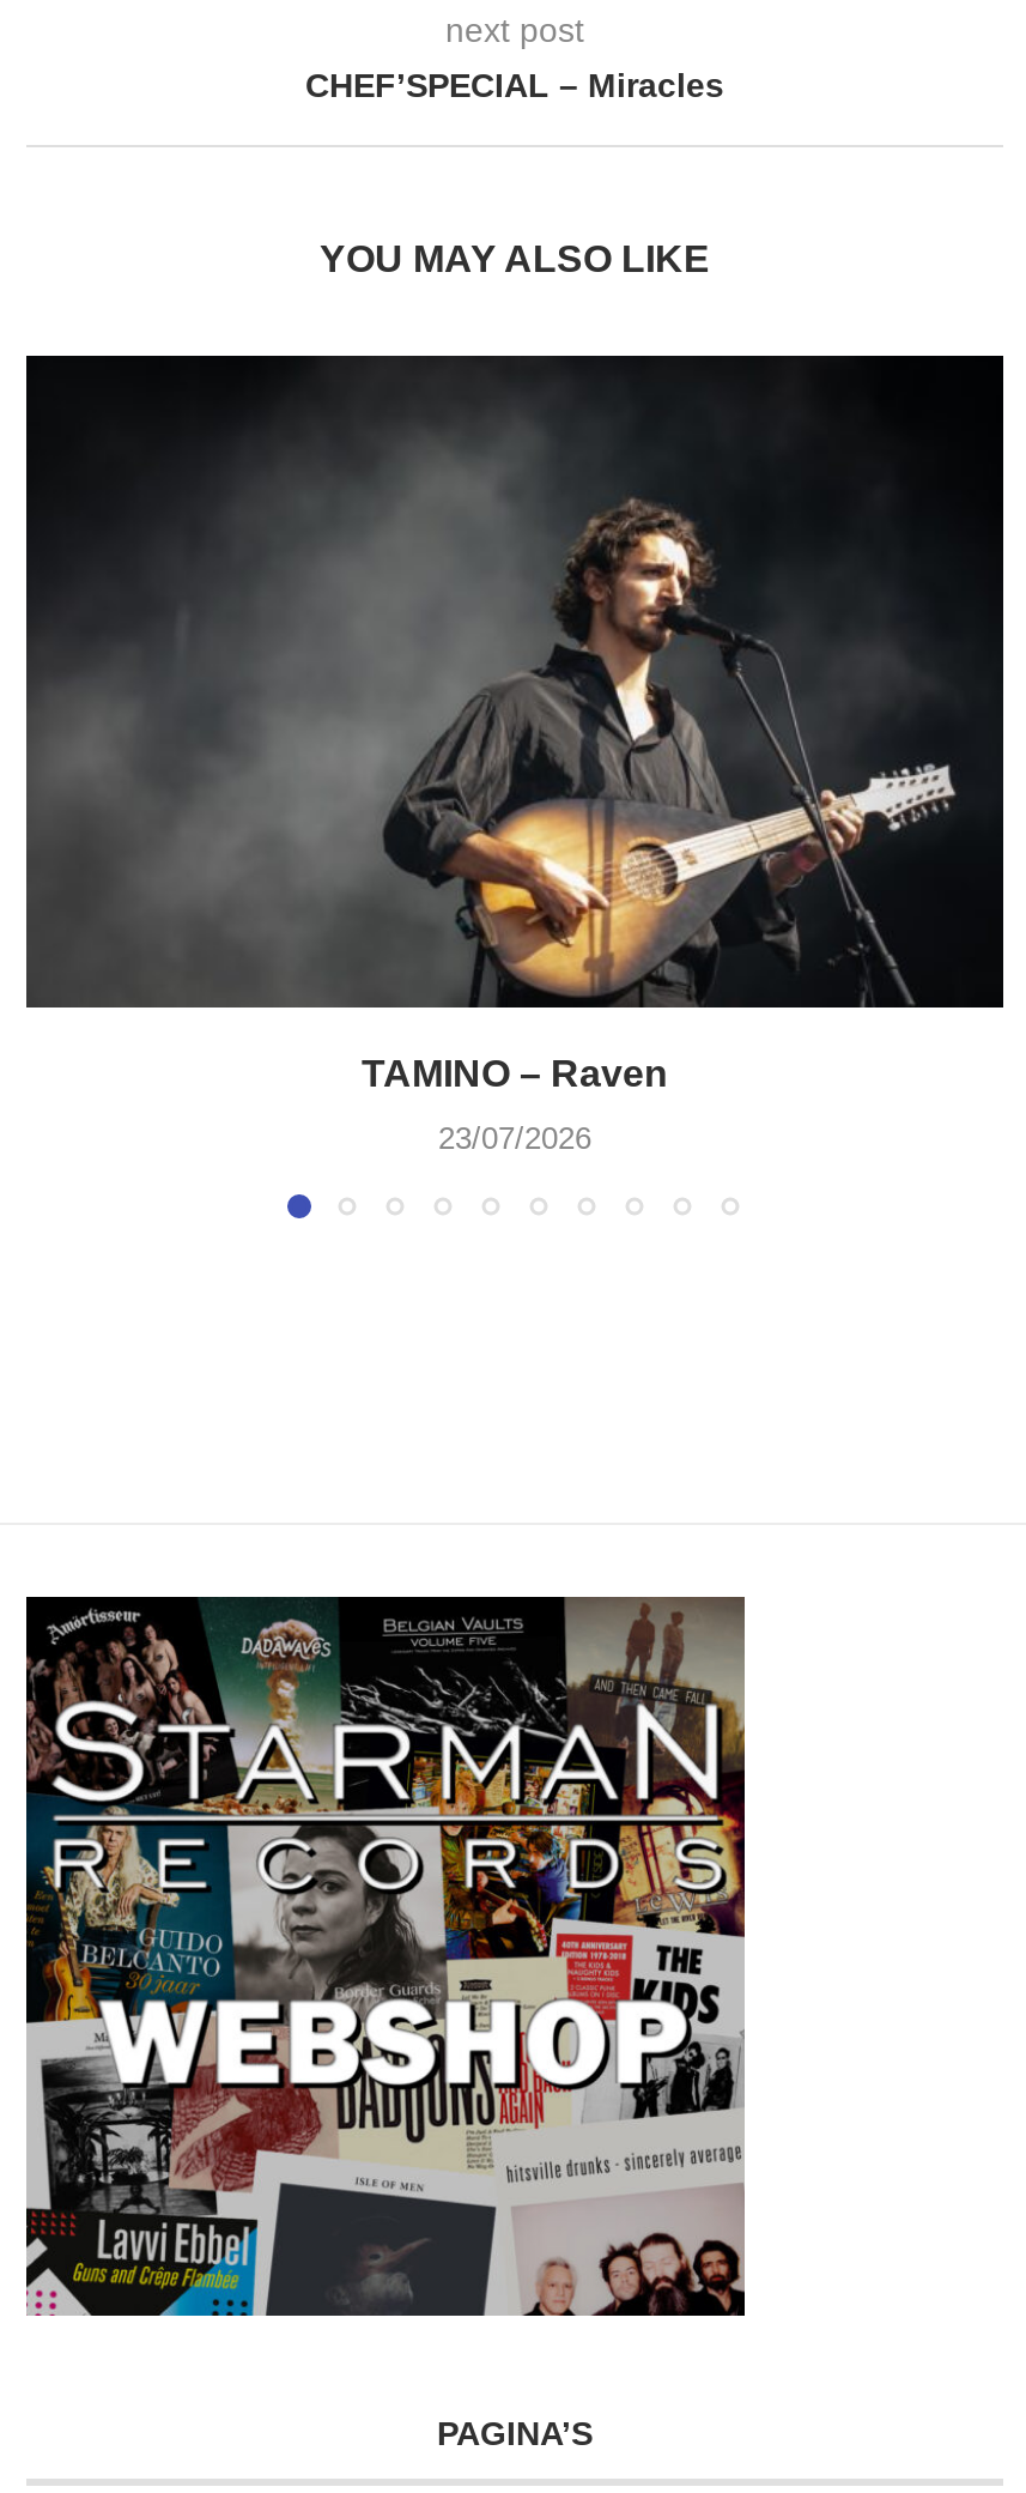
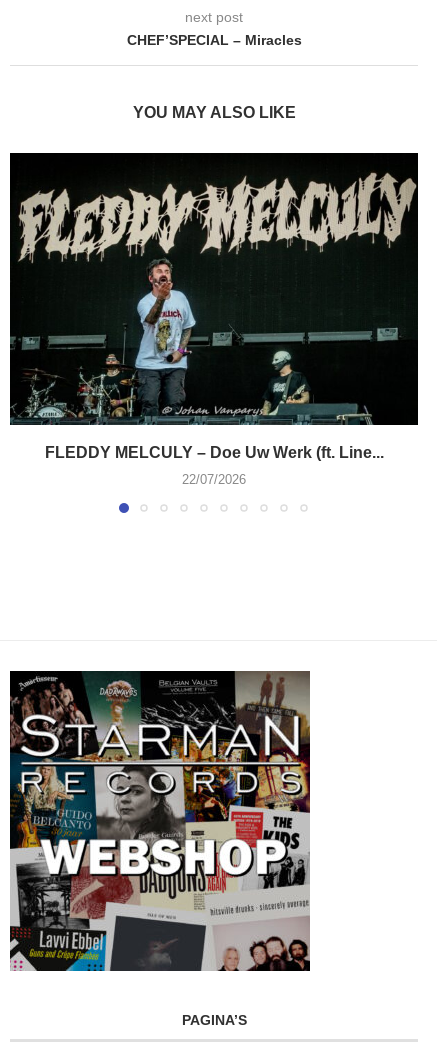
[26,358,1001,1094] [image] | TAMINO – Raven -> [11,155,417,461] [image] | FLEDDY MELCULY – Doe Uw Werk (ft. Line...
[438,1120,591,1156] 23/07/2026 -> [182,472,246,487] 22/07/2026

